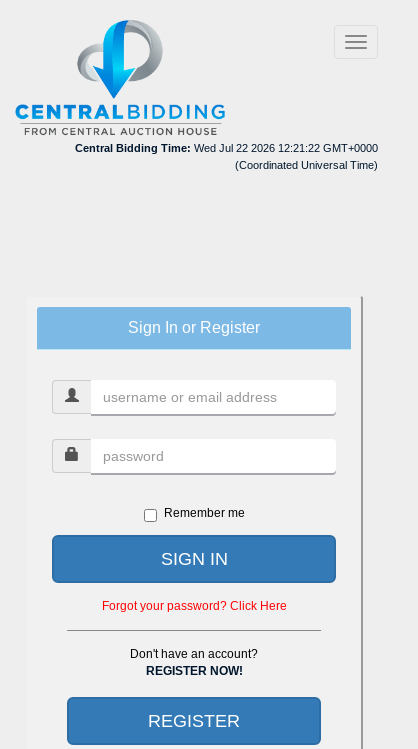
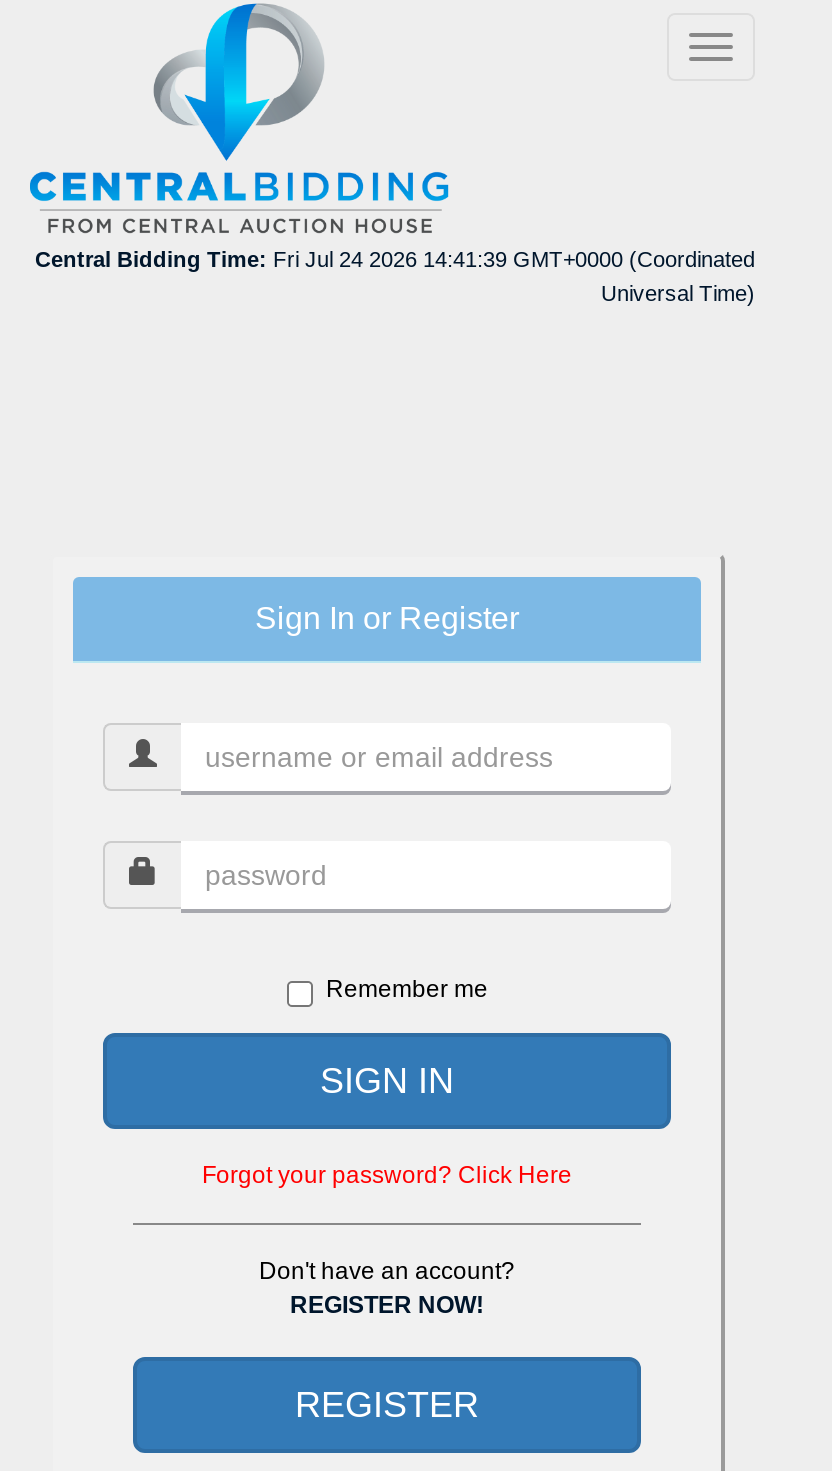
[75,141,378,170] Central Bidding Time: Wed Jul 22 2026 12:21:22 GMT+0000 | (Coordinated Universal Time) -> [35,246,755,304] Central Bidding Time: Fri Jul 24 2026 14:41:39 GMT+0000 (Coordinated | Universal Time)

